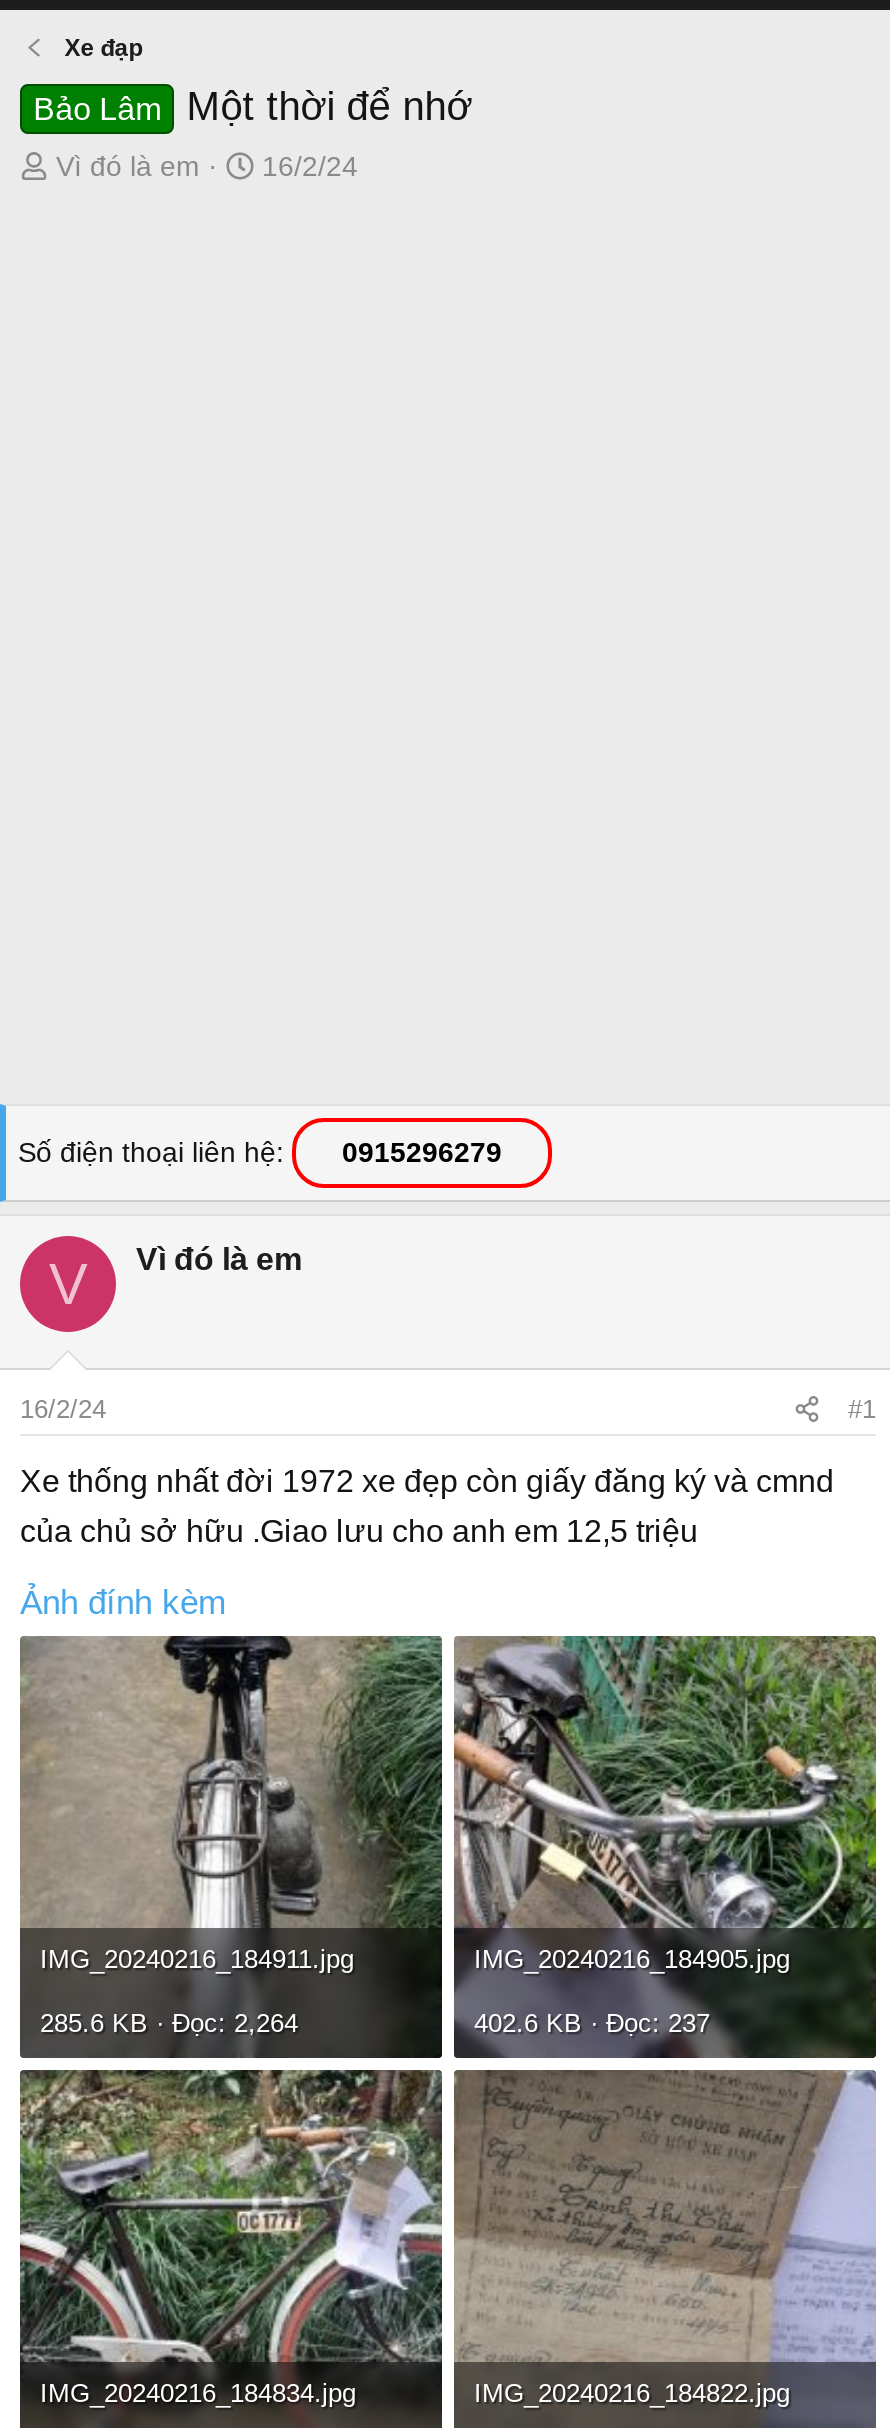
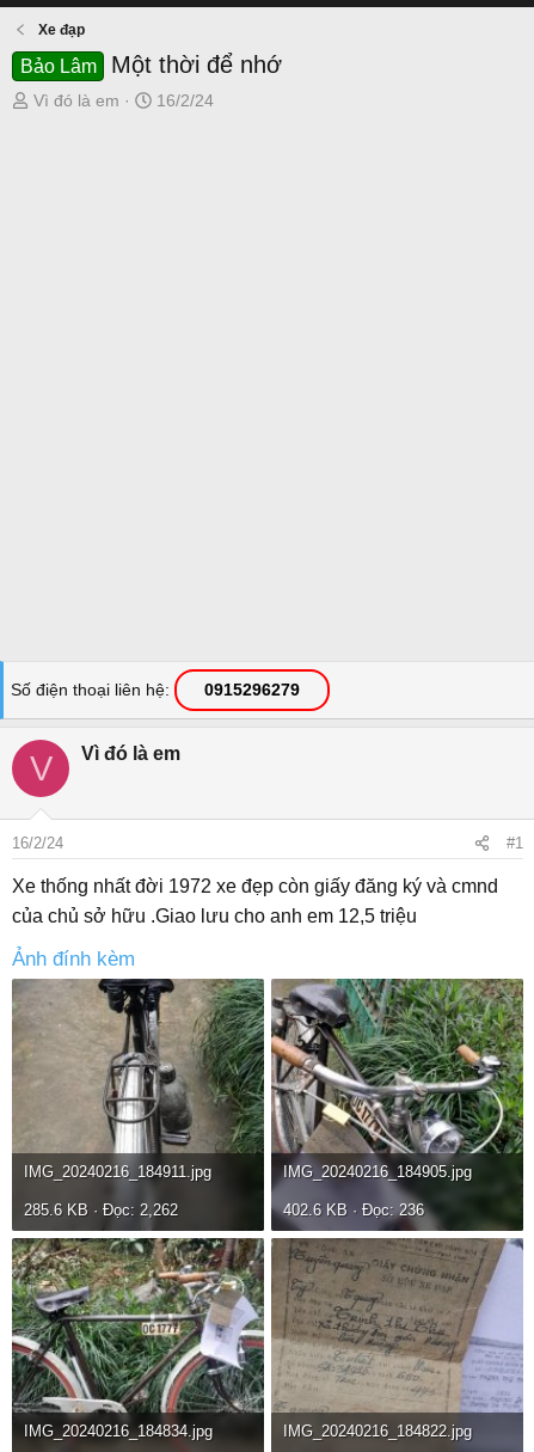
[40,2008,298,2038] 285.6 KB · Đọc: 2,264 -> [24,1201,178,1219] 285.6 KB · Đọc: 2,262
[474,2008,710,2038] 402.6 KB · Đọc: 237 -> [283,1201,424,1219] 402.6 KB · Đọc: 236

